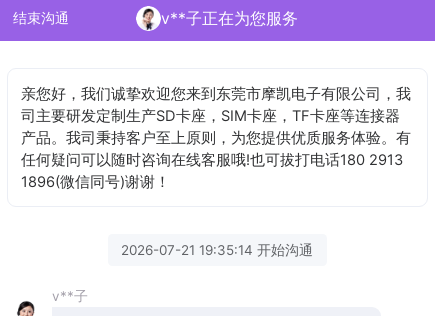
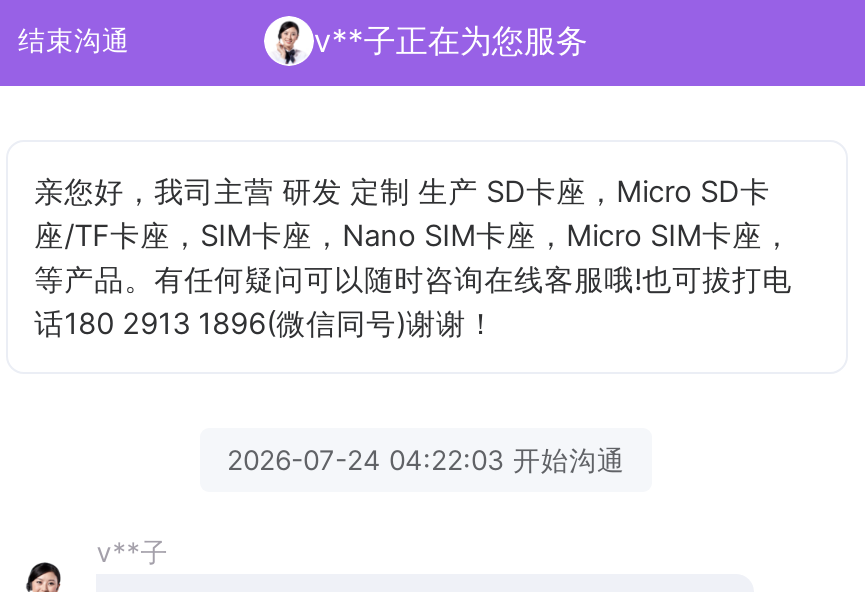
[21,85,411,191] 亲您好，我们诚挚欢迎您来到东莞市摩凯电子有限公司，我 | 司主要研发定制生产SD卡座，SIM卡座，TF卡座等连接器 | 产品。我司秉持客户至上原则，为您提供优质服务体验。有 | 任何疑问可以随时咨询在线客服哦!也可拔打电话180 2913 | 1896(微信同号)谢谢！ -> [34,173,792,341] 亲您好，我司主营 研发 定制 生产 SD卡座，Micro SD卡 | 座/TF卡座，SIM卡座，Nano SIM卡座，Micro SIM卡座， | 等产品。有任何疑问可以随时咨询在线客服哦!也可拔打电 | 话180 2913 1896(微信同号)谢谢！
[121,242,313,258] 2026-07-21 19:35:14 开始沟通 -> [227,444,625,476] 2026-07-24 04:22:03 开始沟通

